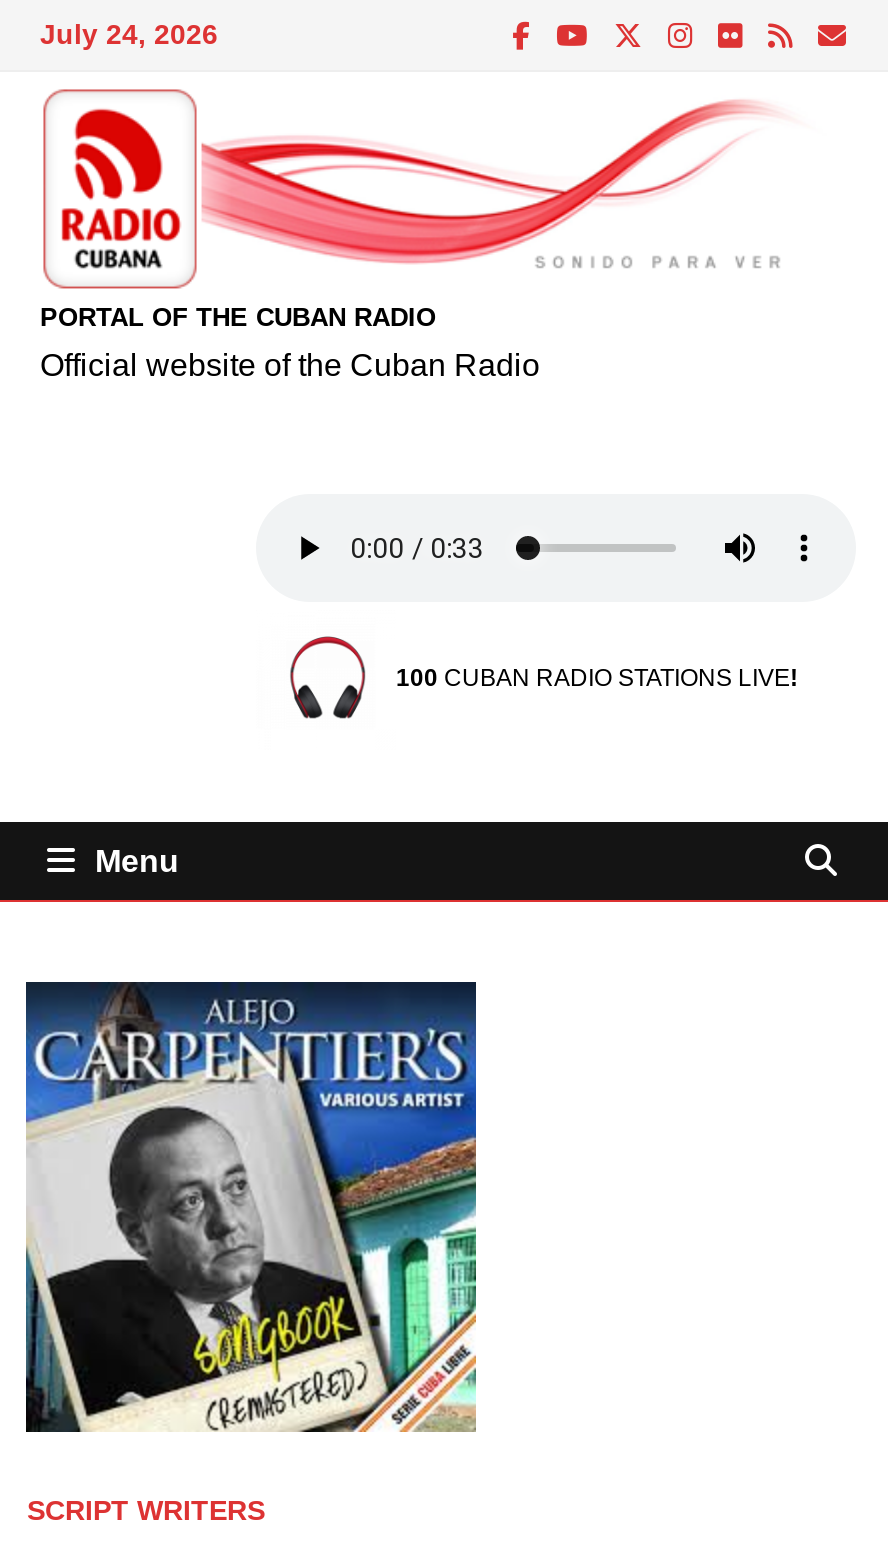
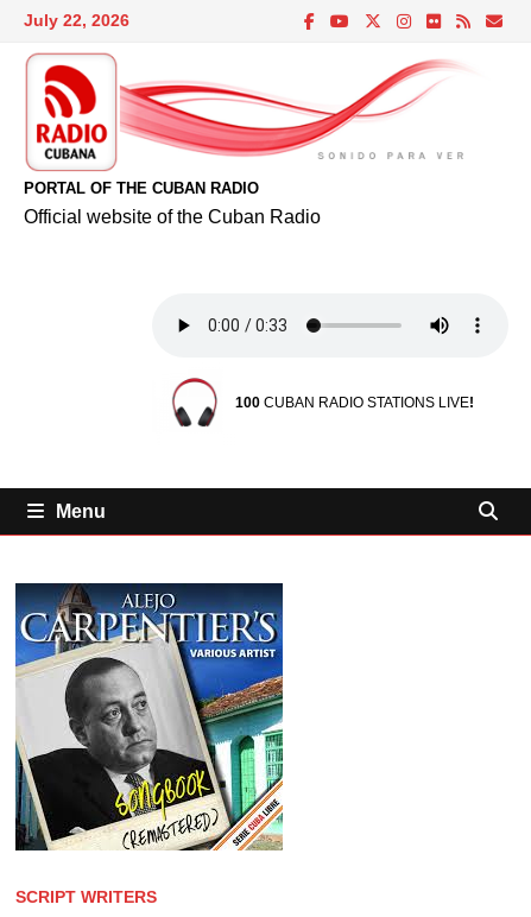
[40,18,218,50] July 24, 2026 -> [24,11,129,30] July 22, 2026

